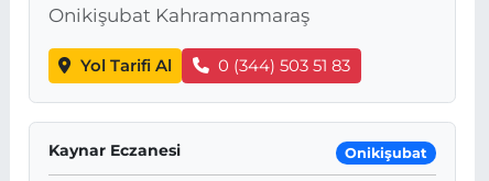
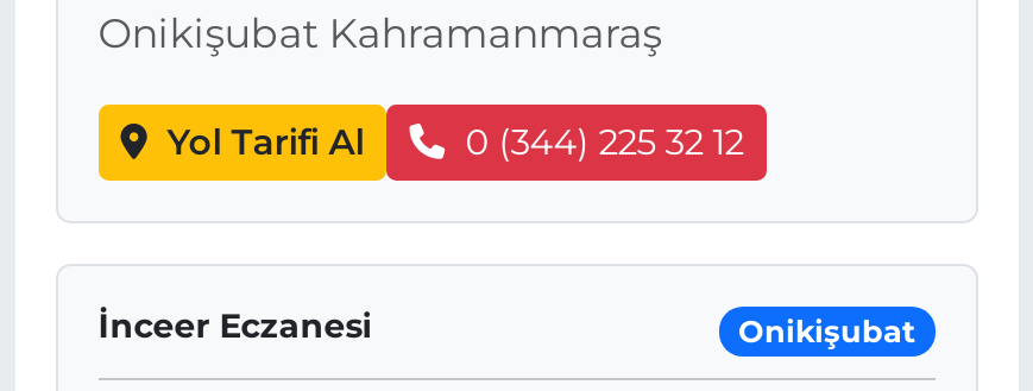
[218,56,350,76] 0 (344) 503 51 83 -> [465,121,743,164] 0 (344) 225 32 12
[48,141,180,160] Kaynar Eczanesi -> [98,305,372,348] İnceer Eczanesi

